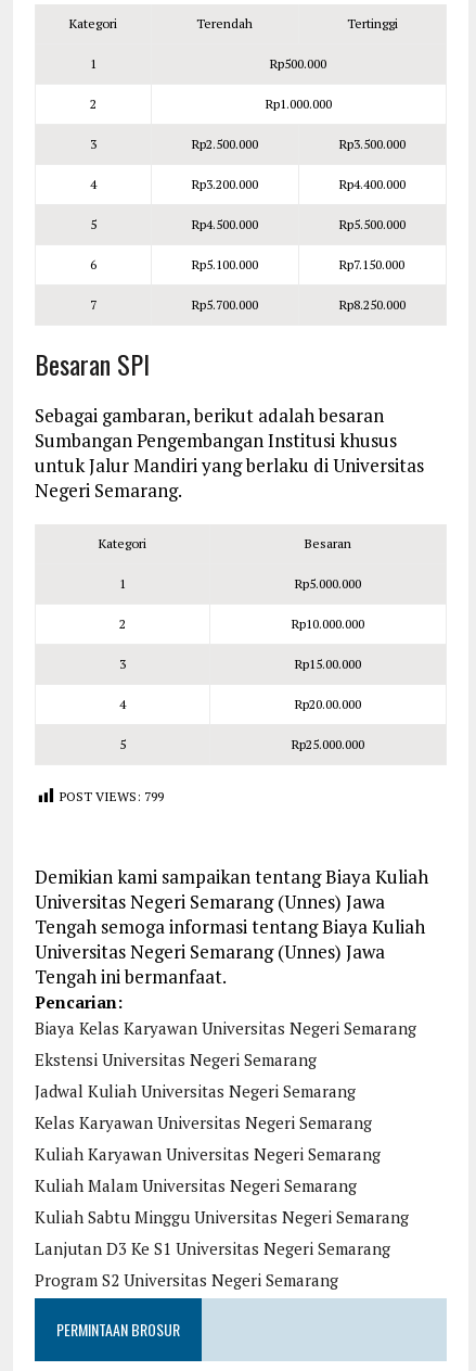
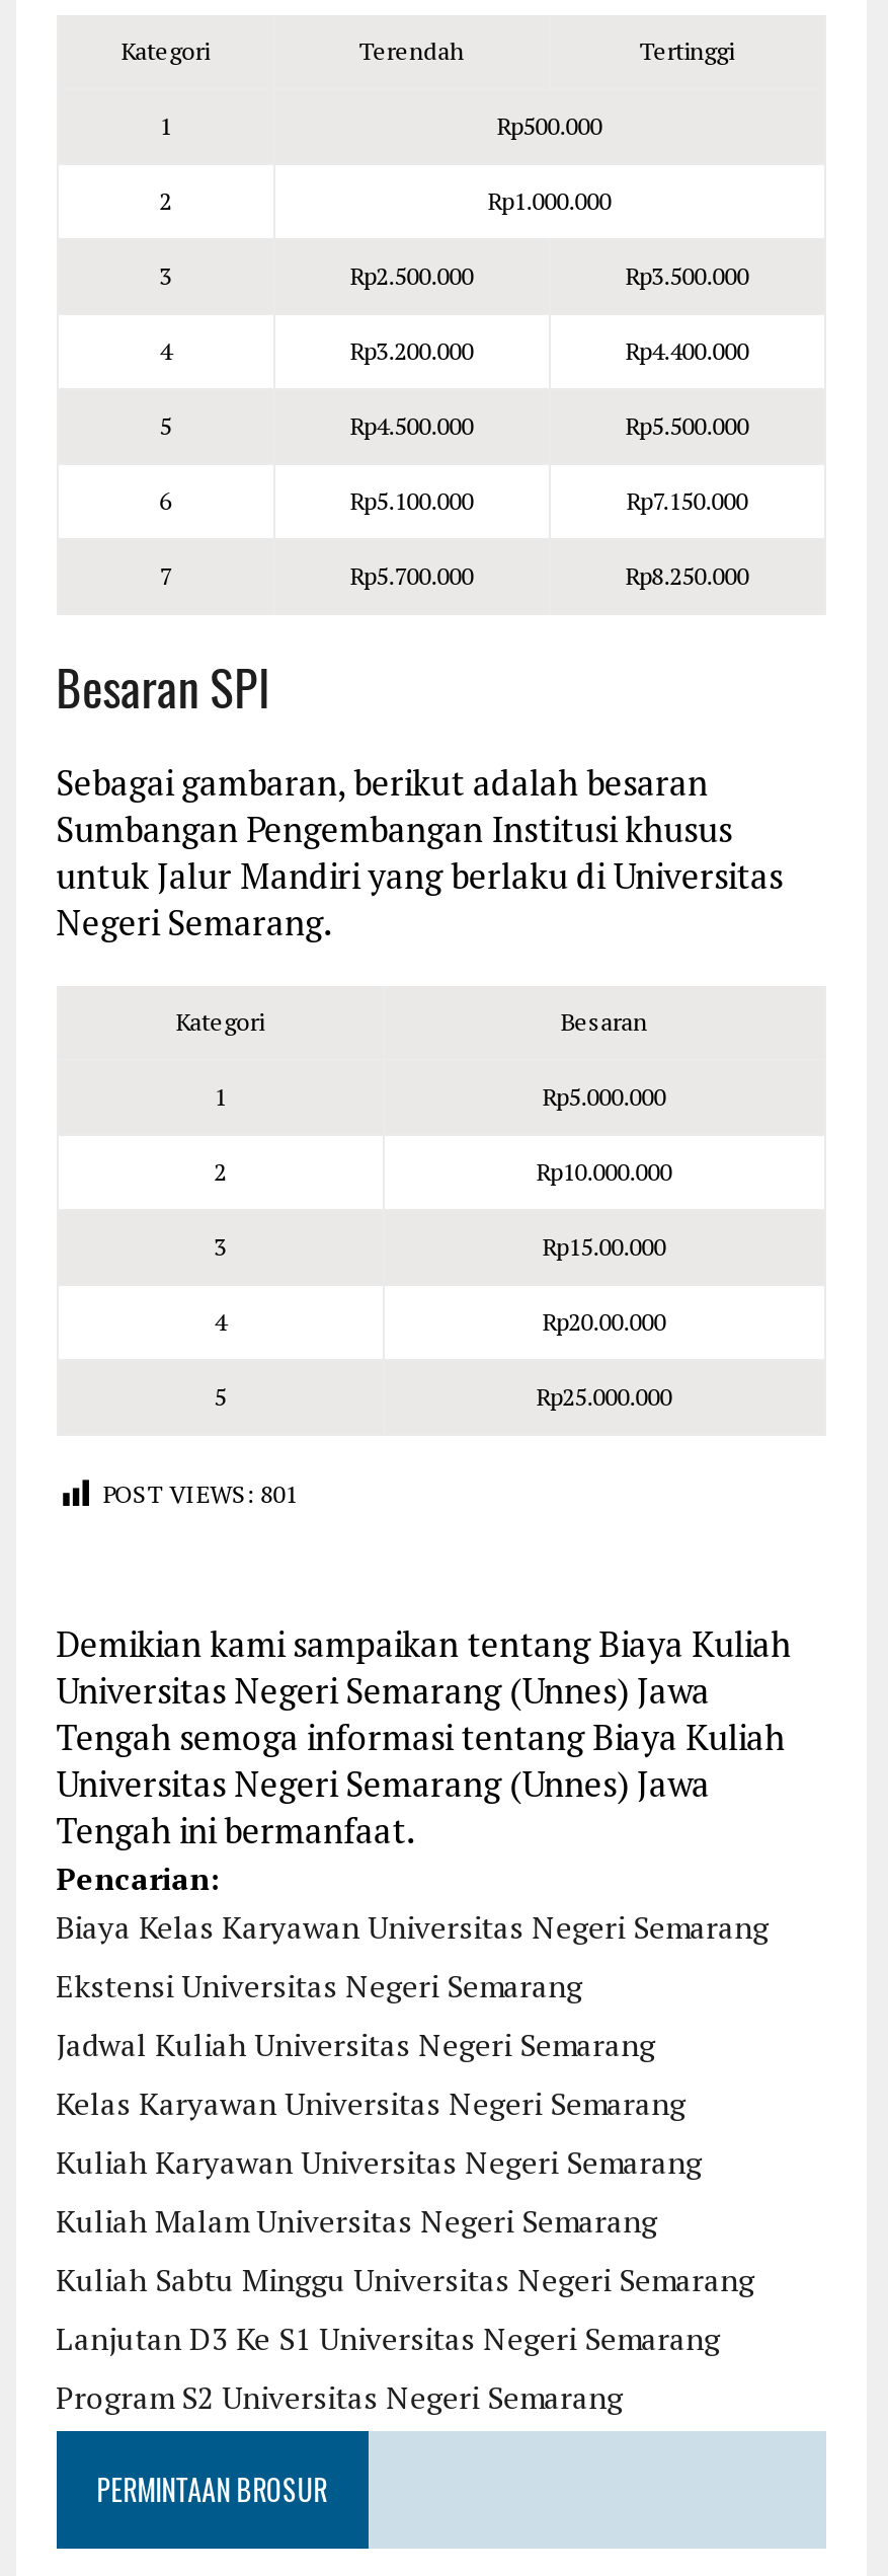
[59,788,163,804] POST VIEWS: 799 -> [102,1479,297,1509] POST VIEWS: 801

